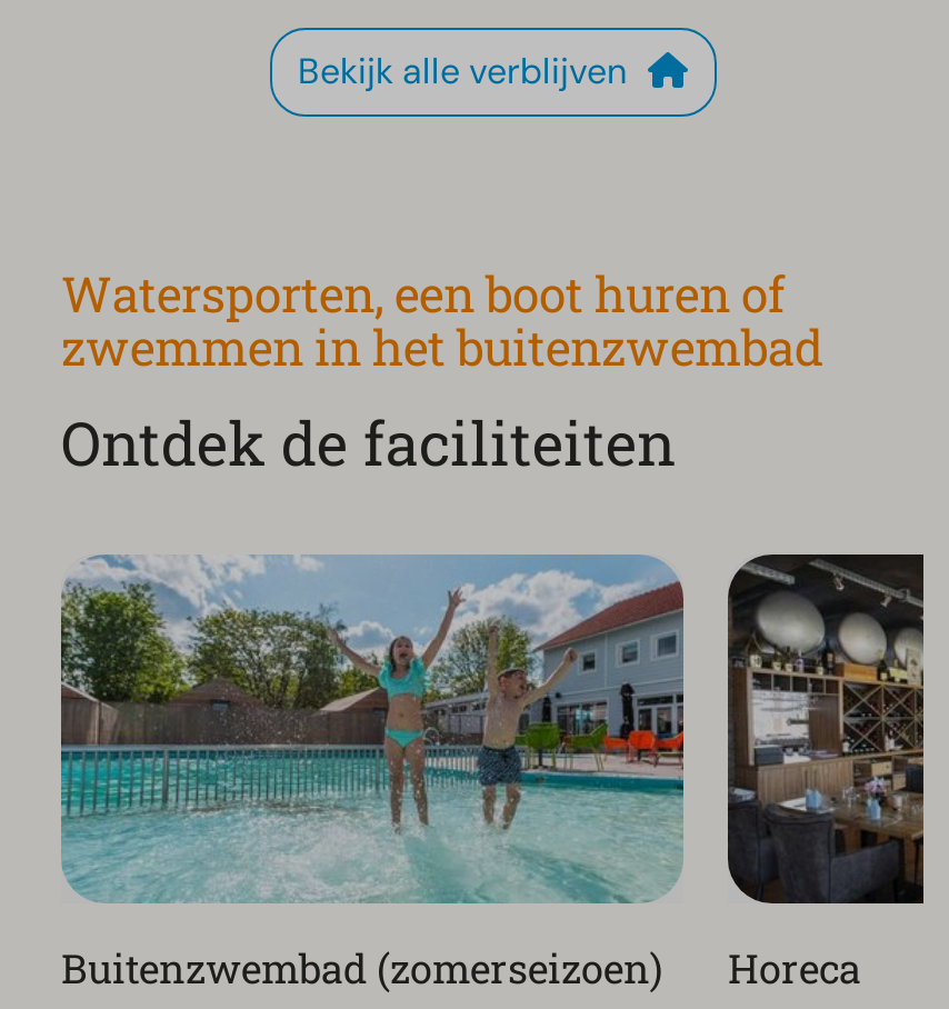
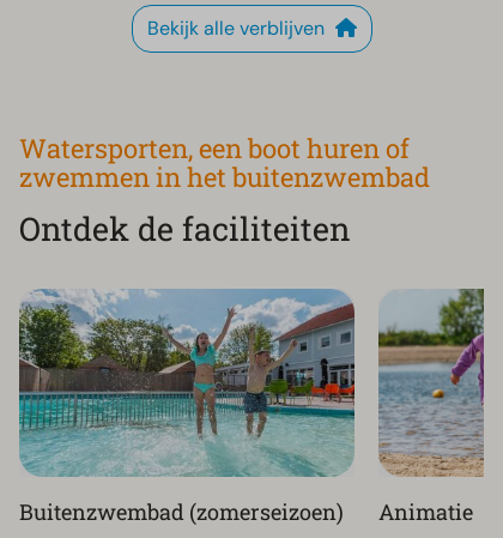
[726,552,926,995] [image] | Horeca -> [377,288,485,526] [image] | Animatie

